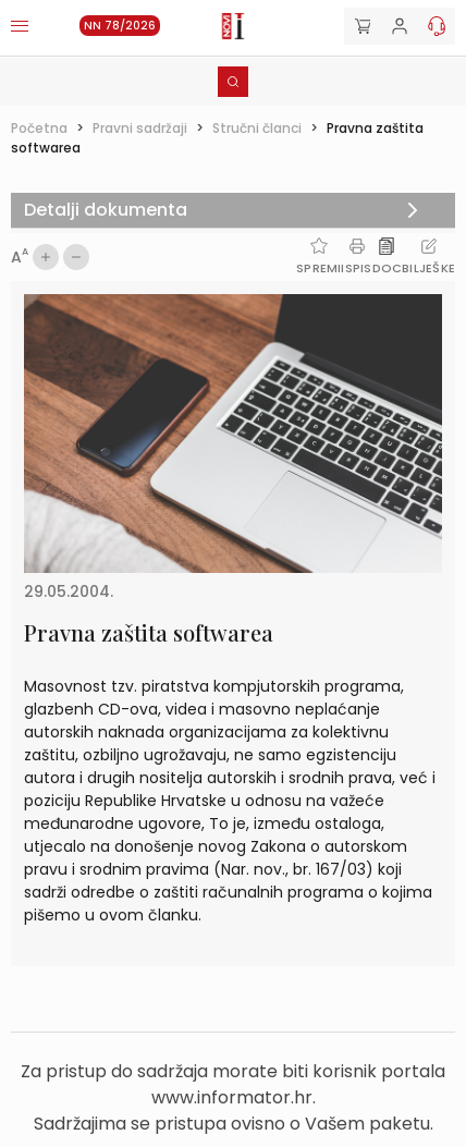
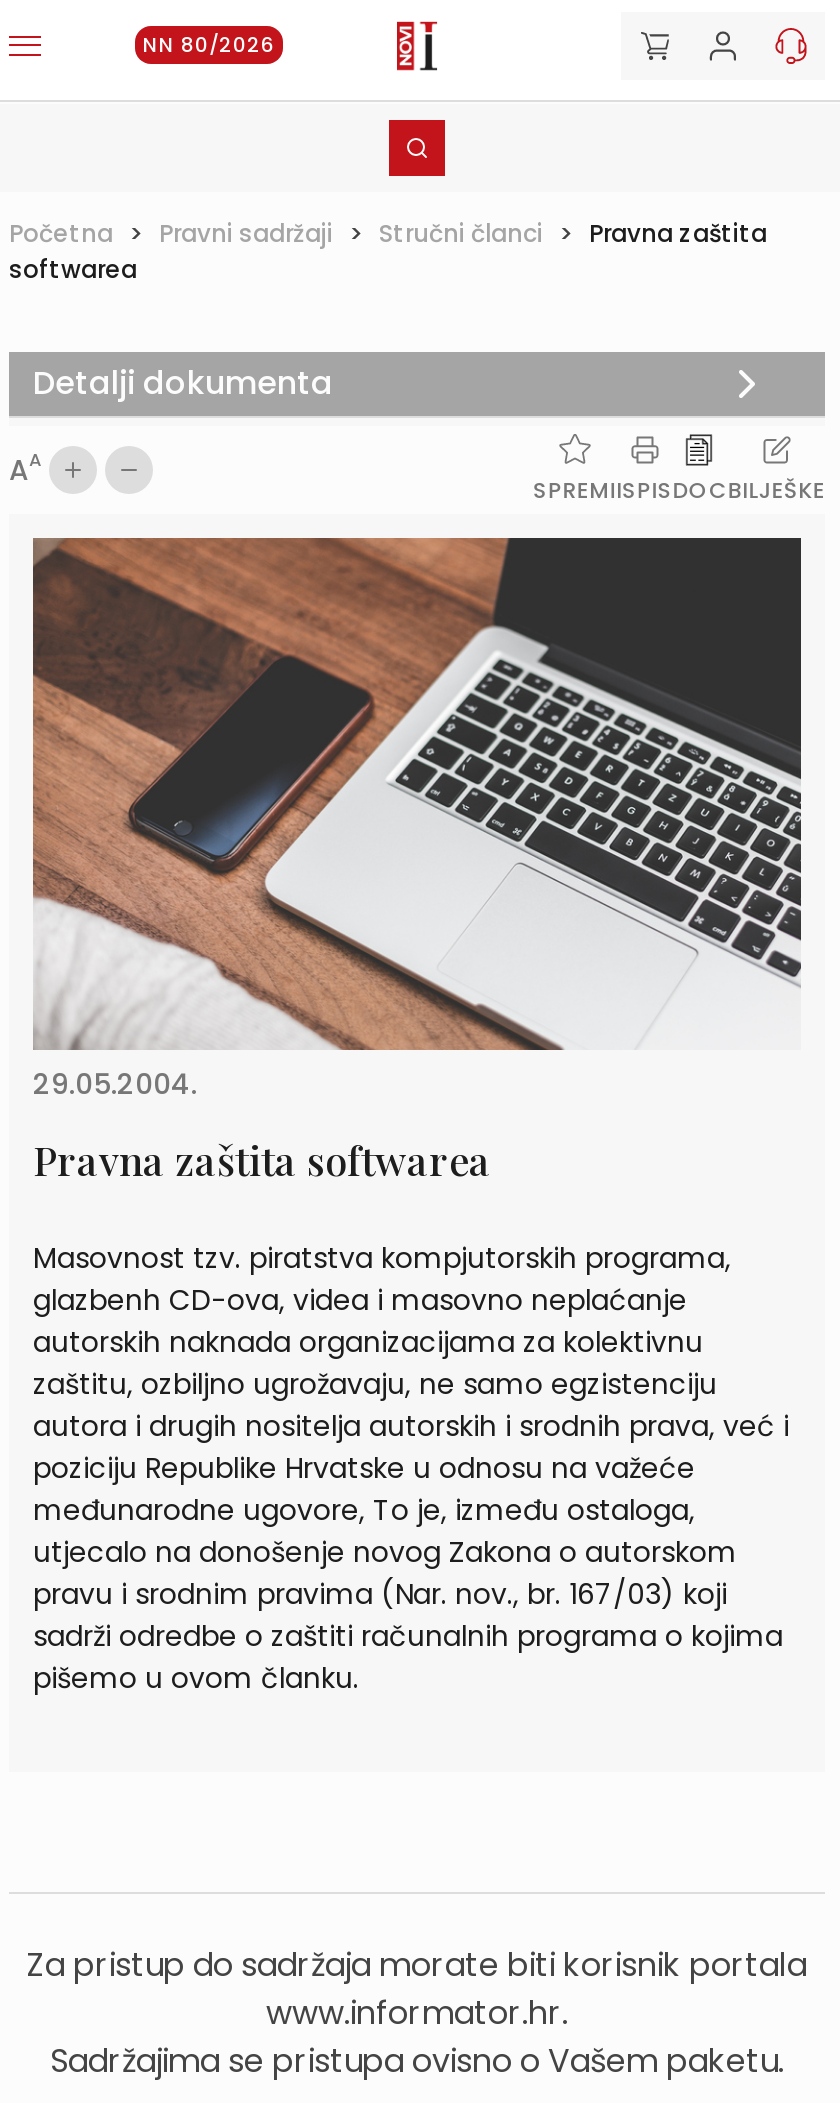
[84,17,156,34] NN 78/2026 -> [143,30,275,60] NN 80/2026

